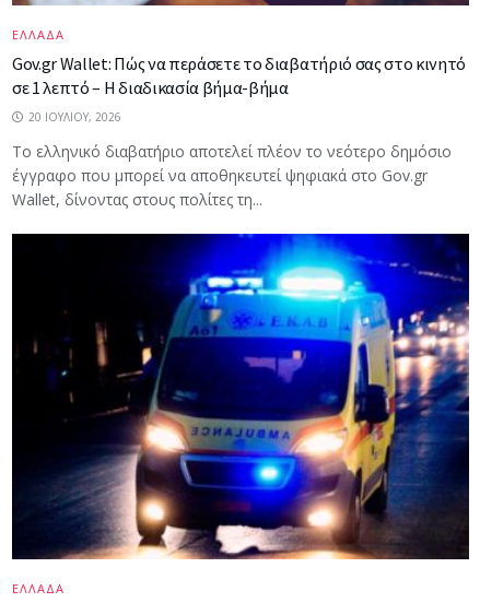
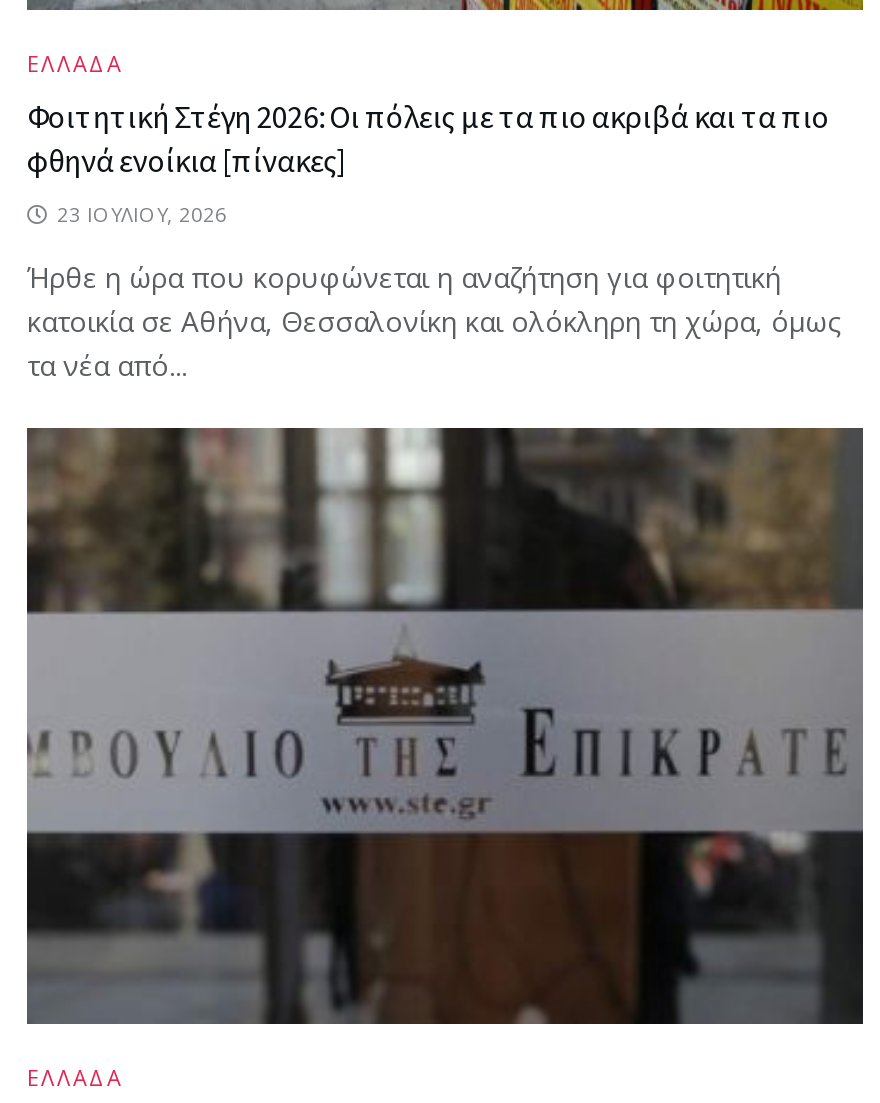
[12,52,466,98] Gov.gr Wallet: Πώς να περάσετε το διαβατήριό σας στο κινητό | σε 1 λεπτό – Η διαδικασία βήμα-βήμα -> [27,95,829,179] Φοιτητική Στέγη 2026: Οι πόλεις με τα πιο ακριβά και τα πιο | φθηνά ενοίκια [πίνακες]
[25,109,121,124] 20 ΙΟΥΛΊΟΥ, 2026 -> [51,199,227,227] 23 ΙΟΥΛΊΟΥ, 2026
[12,140,452,209] Το ελληνικό διαβατήριο αποτελεί πλέον το νεότερο δημόσιο | έγγραφο που μπορεί να αποθηκευτεί ψηφιακά στο Gov.gr | Wallet, δίνοντας στους πολίτες τη... -> [27,257,839,383] Ήρθε η ώρα που κορυφώνεται η αναζήτηση για φοιτητική | κατοικία σε Αθήνα, Θεσσαλονίκη και ολόκληρη τη χώρα, όμως | τα νέα από...
[11,233,470,560] [image] -> [25,426,865,1026] [image]

